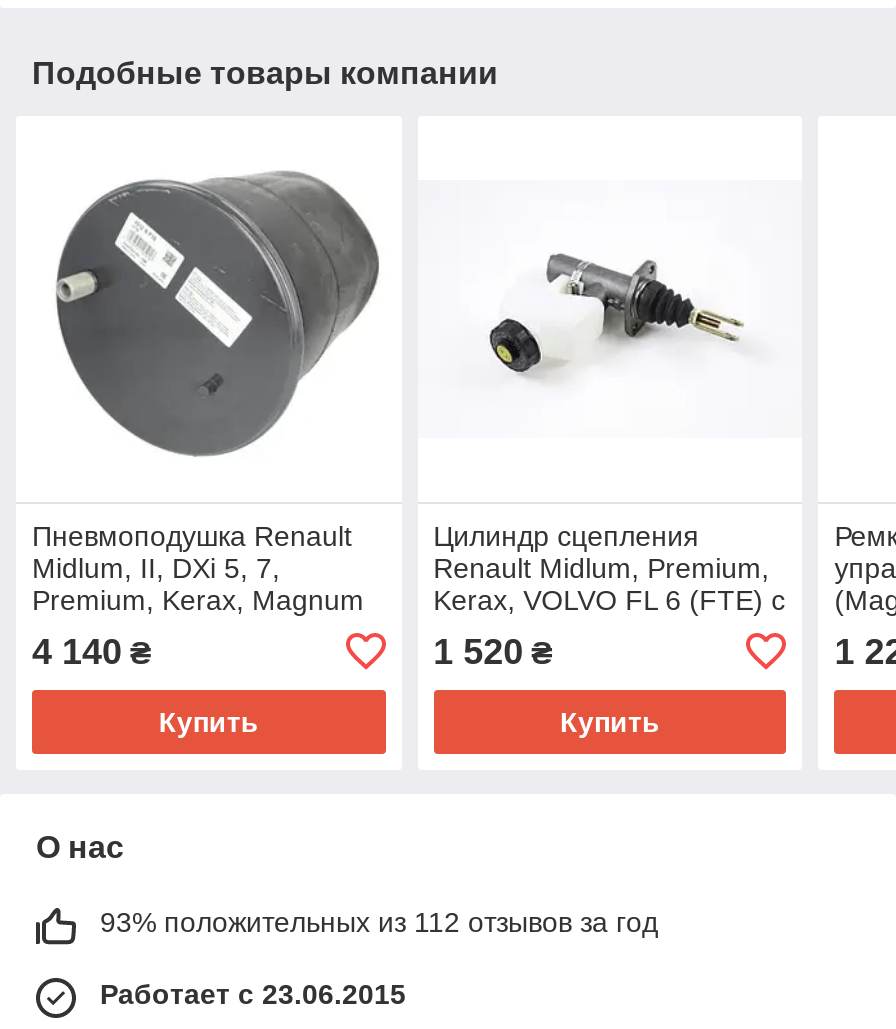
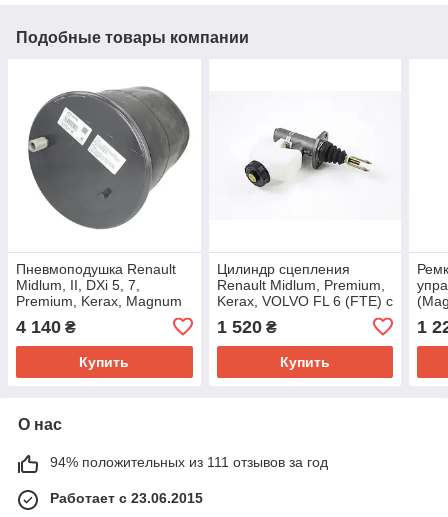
[100,906,658,938] 93% положительных из 112 отзывов за год -> [50,454,328,470] 94% положительных из 111 отзывов за год

